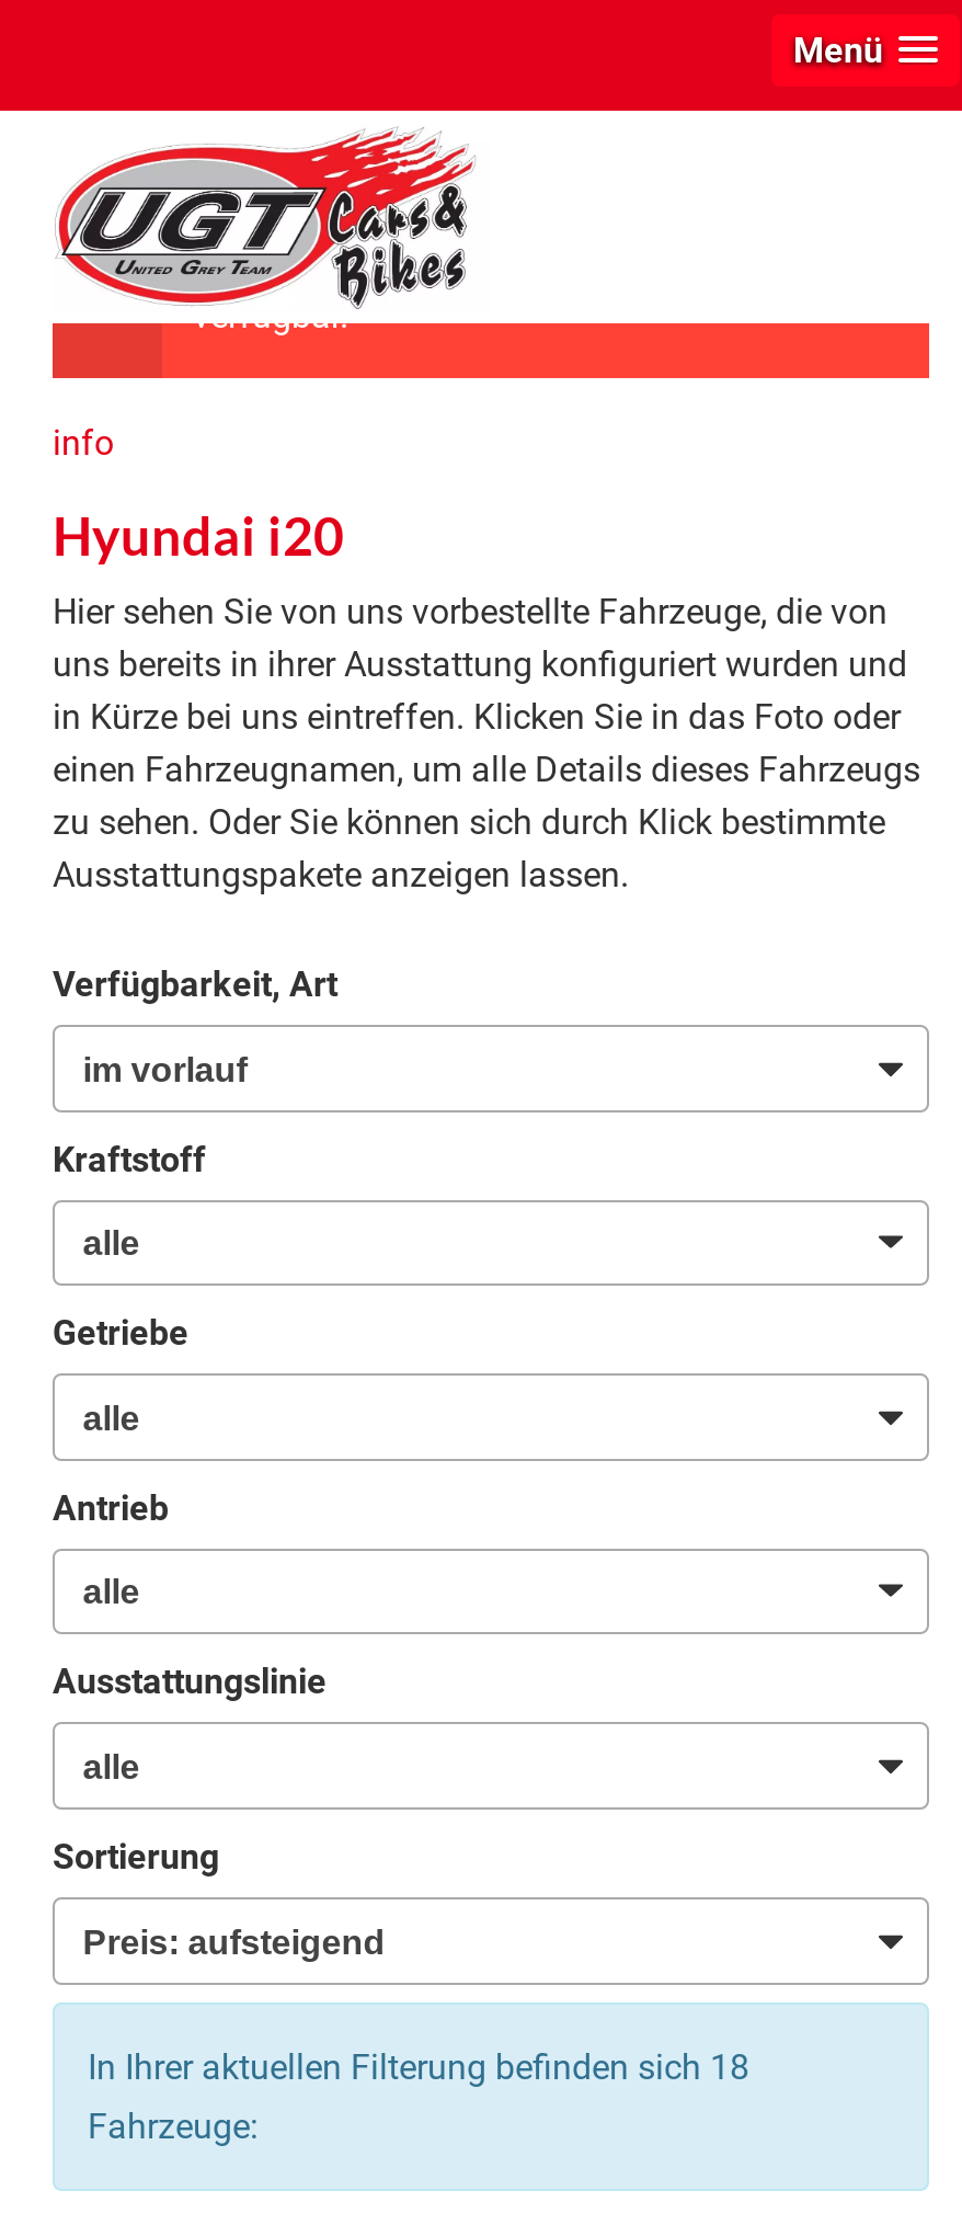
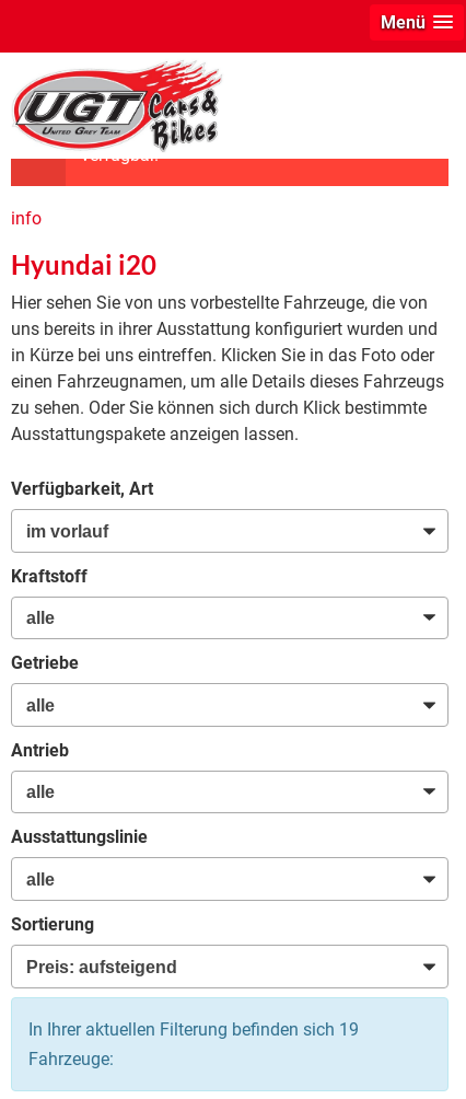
[88,2045,749,2087] In Ihrer aktuellen Filterung befinden sich 18 -> [28,1019,359,1039] In Ihrer aktuellen Filterung befinden sich 19

